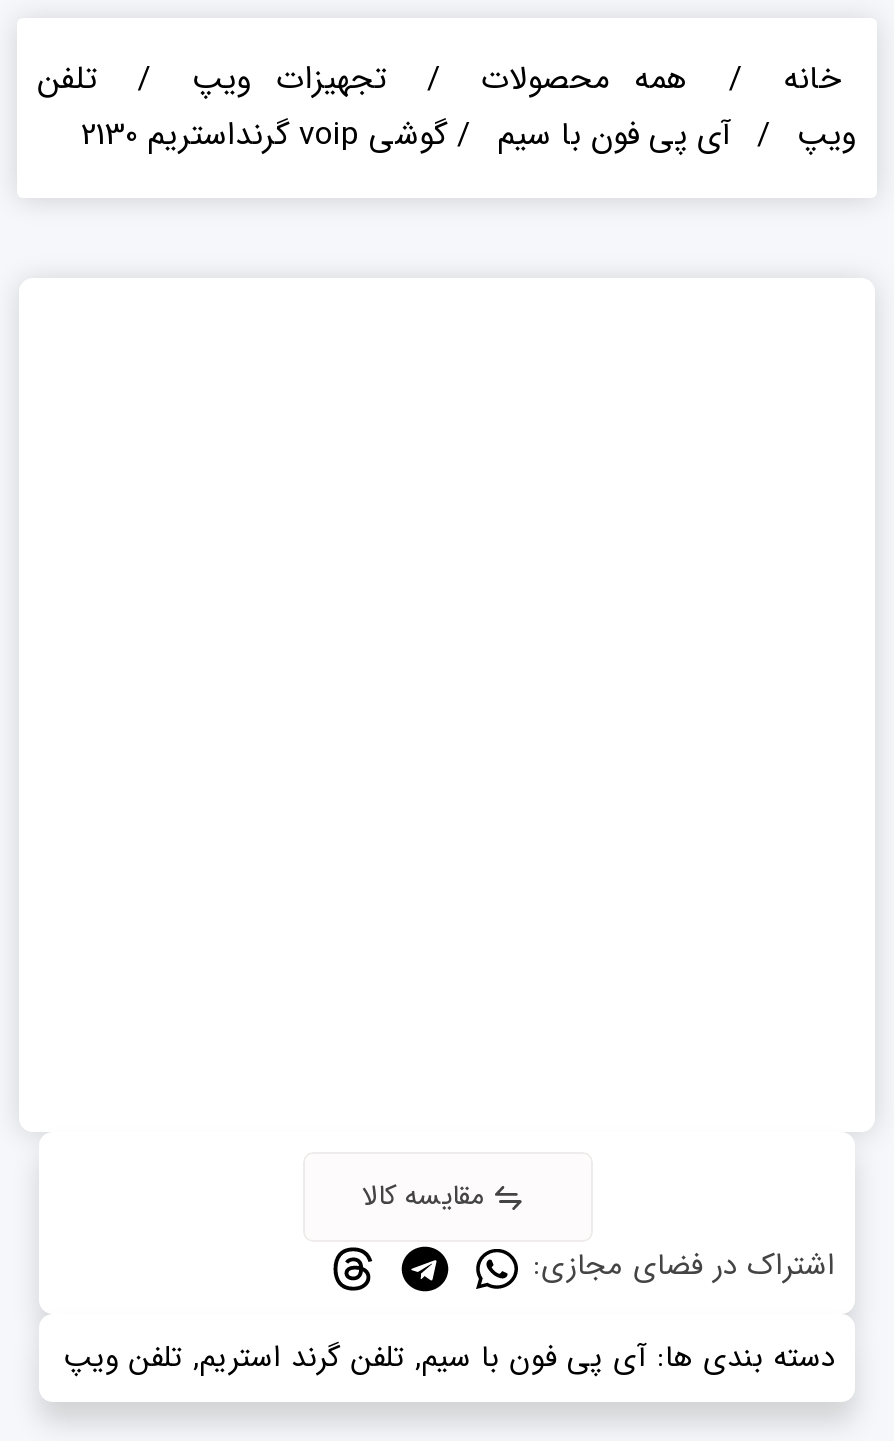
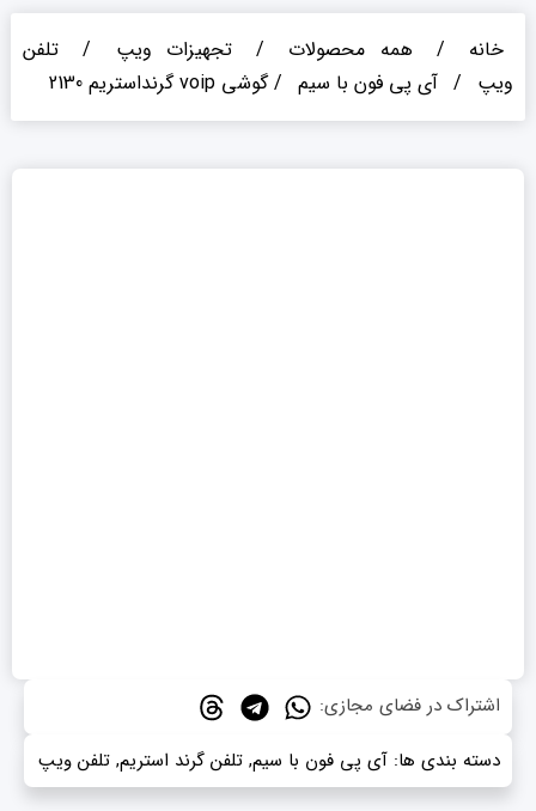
[362,1174,484,1218] مقایسه کالا -> none

